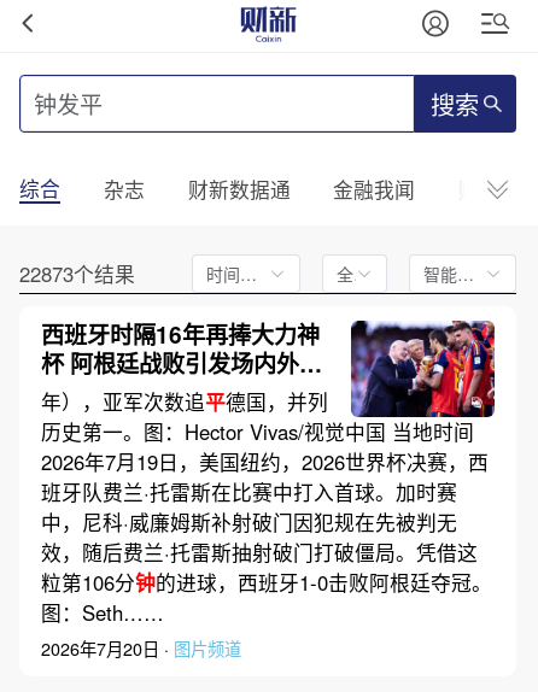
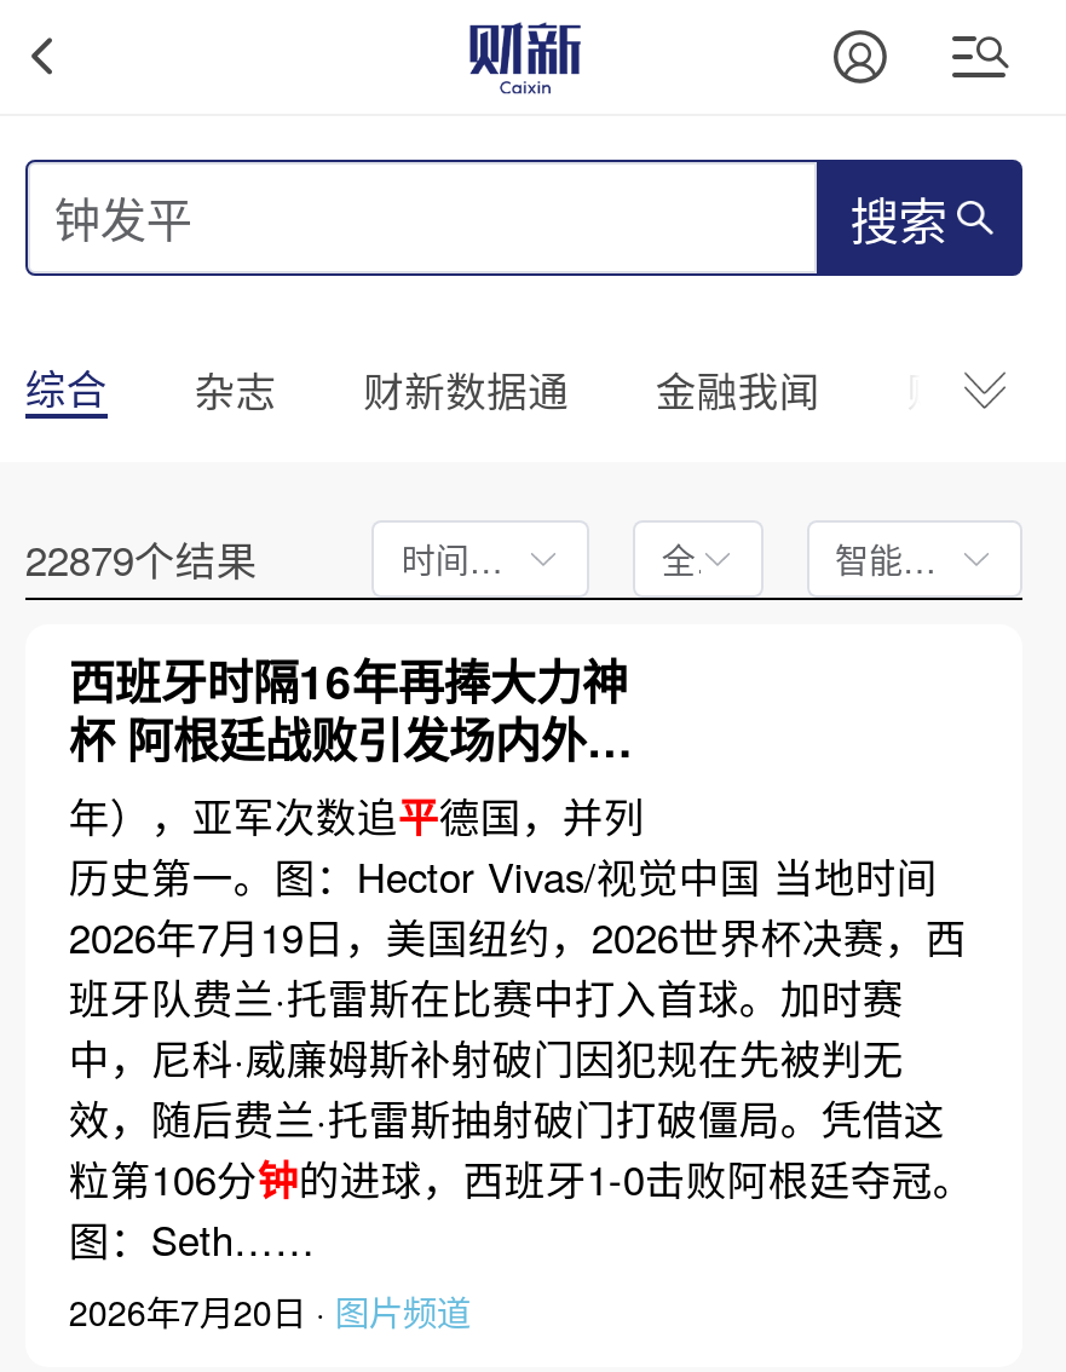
[19,259,135,288] 22873个结果 -> [25,530,257,588] 22879个结果
[350,319,496,418] [image] -> none

